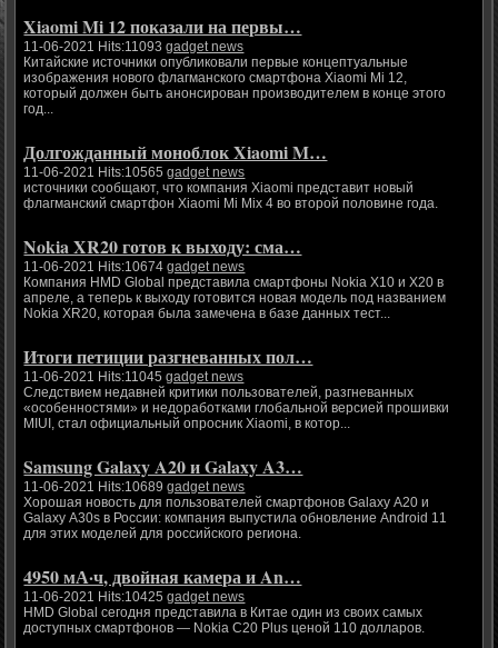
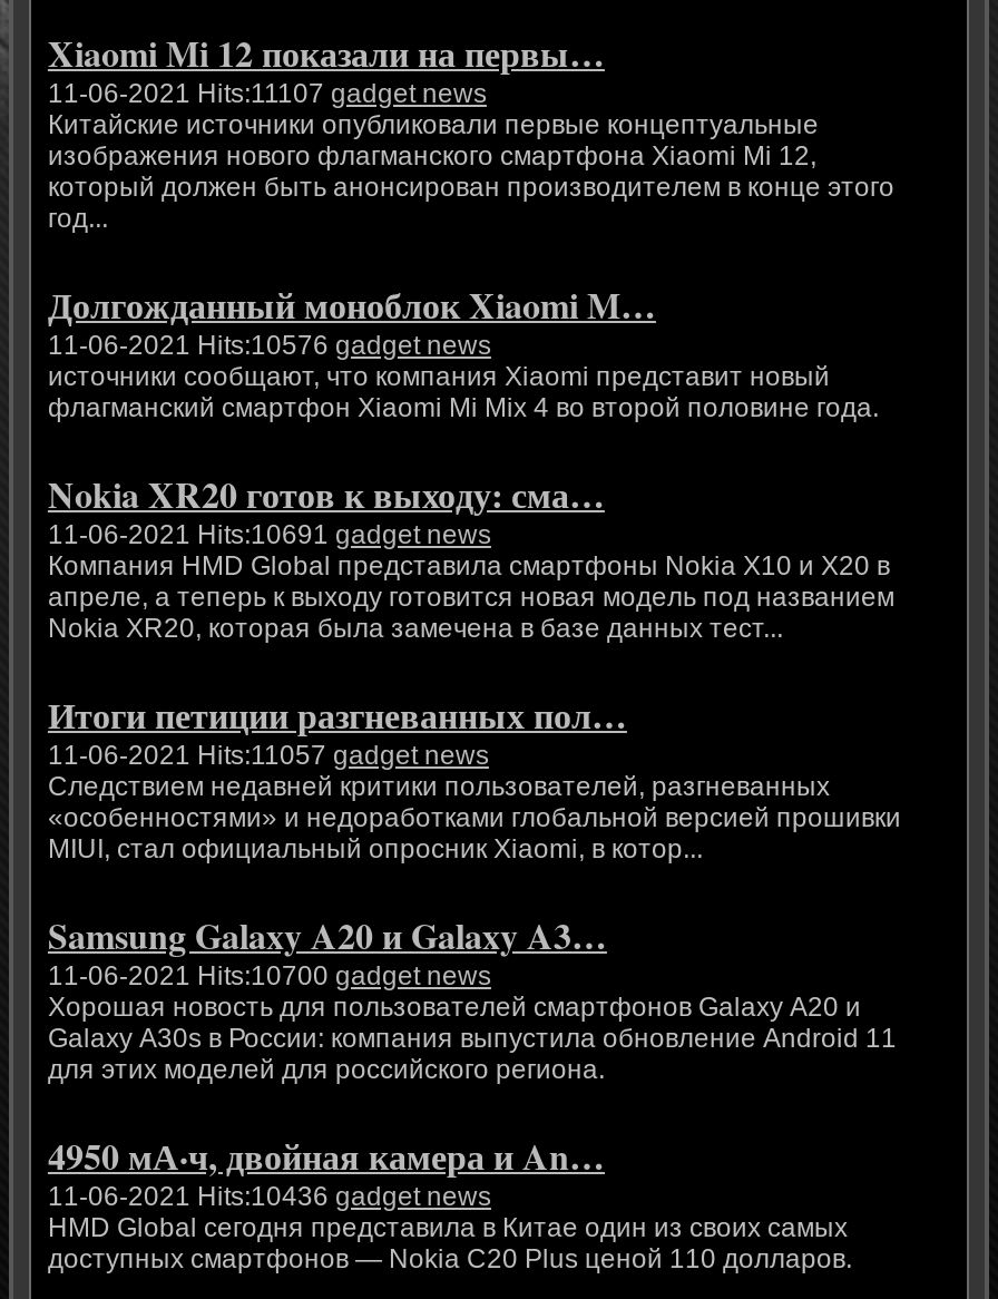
[24,39,244,55] 11-06-2021 Hits:11093 gadget news -> [48,79,487,110] 11-06-2021 Hits:11107 gadget news
[24,165,245,181] 11-06-2021 Hits:10565 gadget news -> [48,331,491,362] 11-06-2021 Hits:10576 gadget news
[24,260,245,275] 11-06-2021 Hits:10674 gadget news -> [48,520,491,551] 11-06-2021 Hits:10691 gadget news
[24,370,244,385] 11-06-2021 Hits:11045 gadget news -> [48,741,489,772] 11-06-2021 Hits:11057 gadget news
[24,480,245,495] 11-06-2021 Hits:10689 gadget news -> [48,961,491,993] 11-06-2021 Hits:10700 gadget news
[24,590,245,605] 11-06-2021 Hits:10425 gadget news -> [48,1182,491,1213] 11-06-2021 Hits:10436 gadget news

